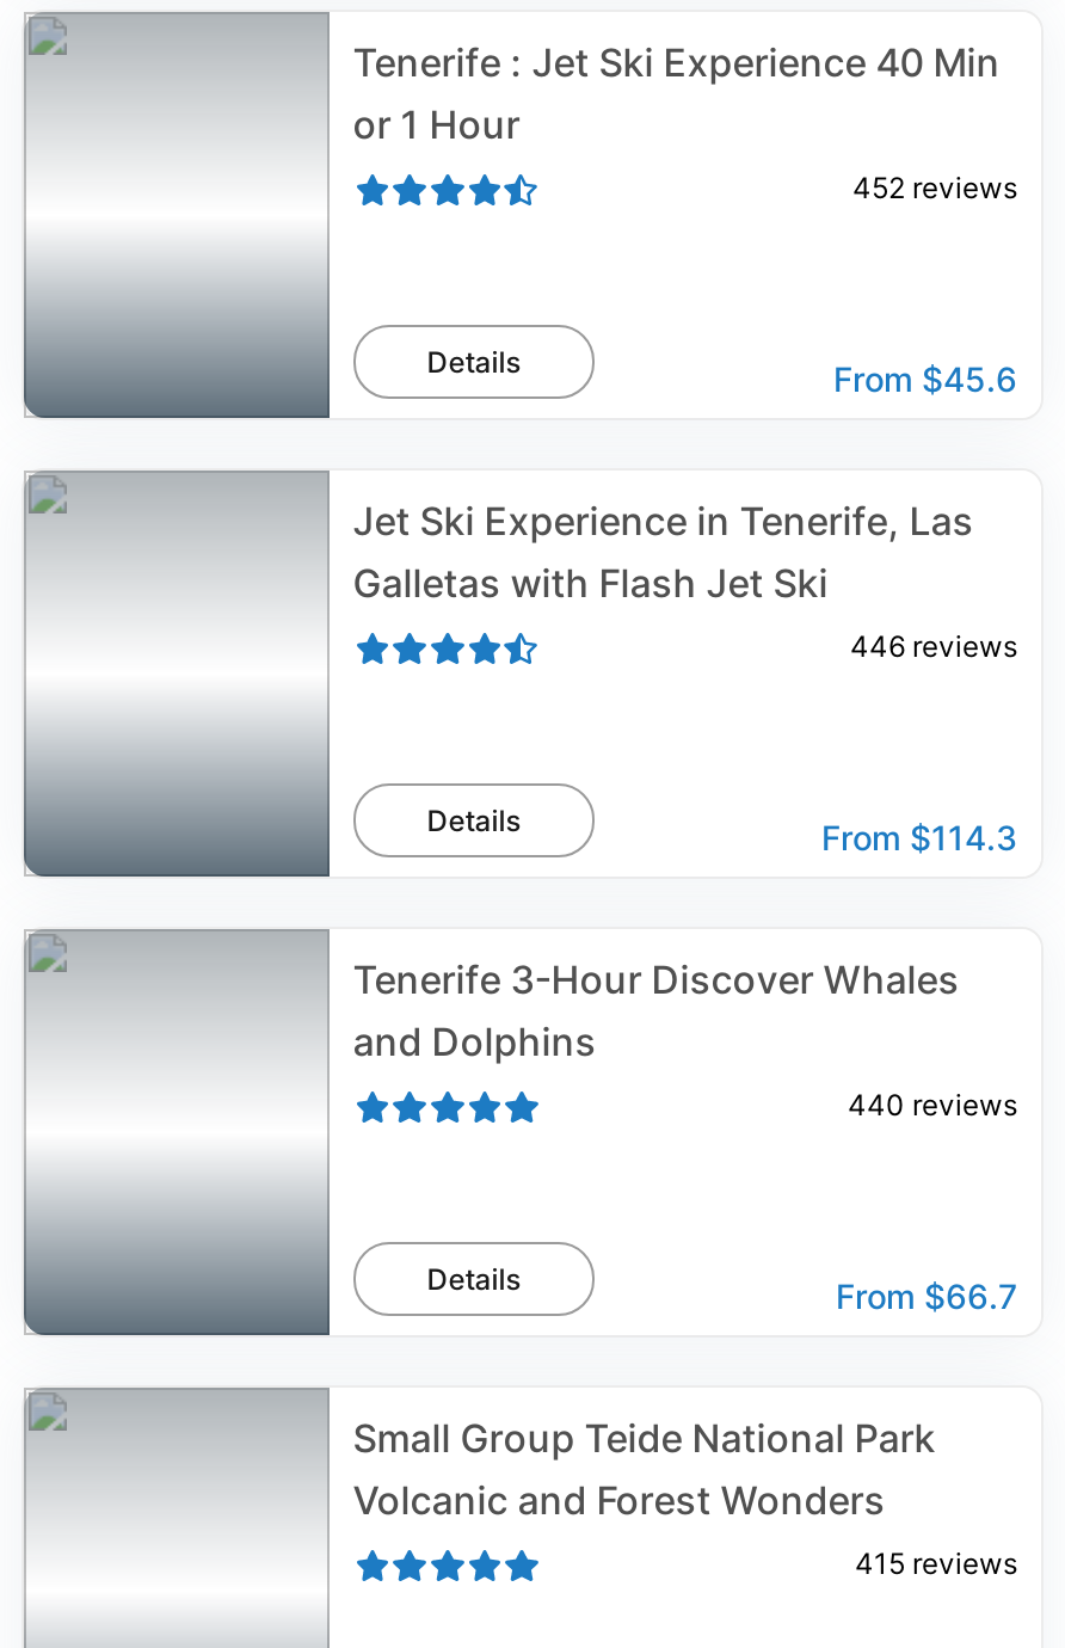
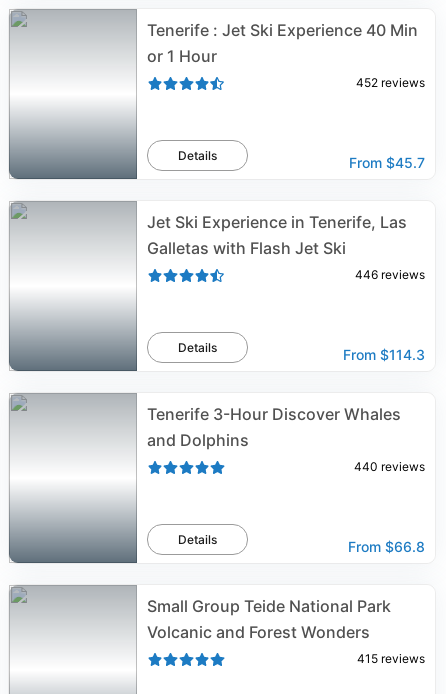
[833,358,1017,399] From $45.6 -> [349,154,425,171] From $45.7
[836,1275,1017,1316] From $66.7 -> [348,538,425,555] From $66.8

